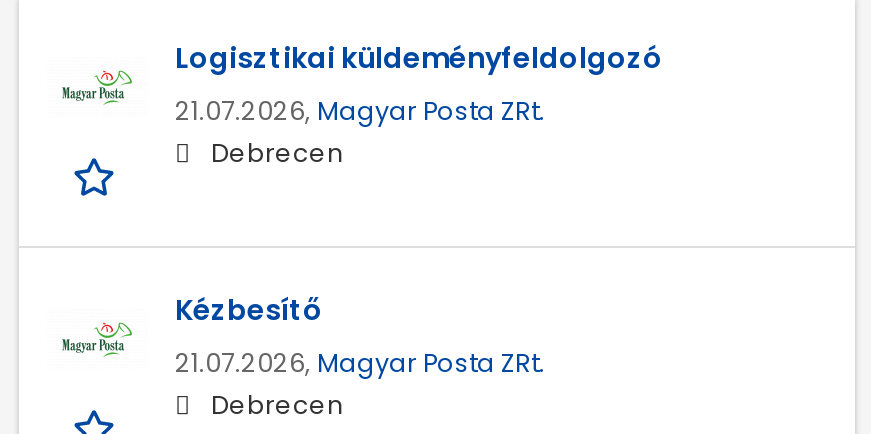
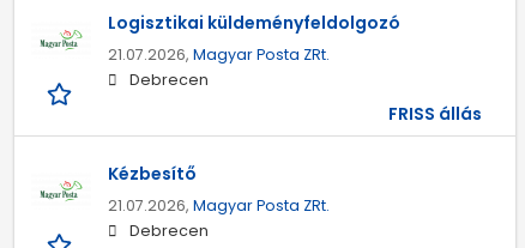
none -> [388,102,482,126] FRISS állás

